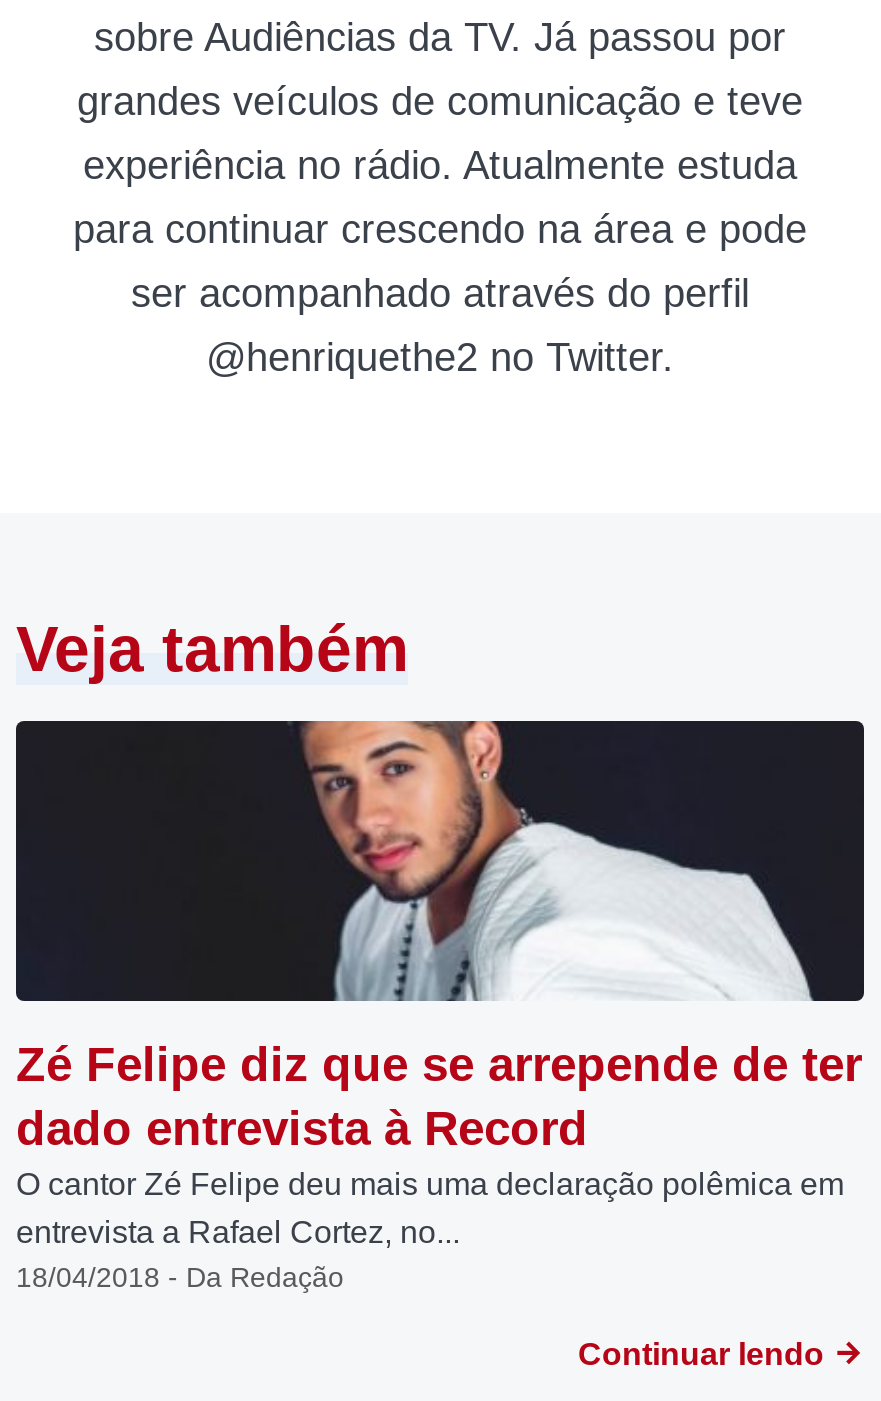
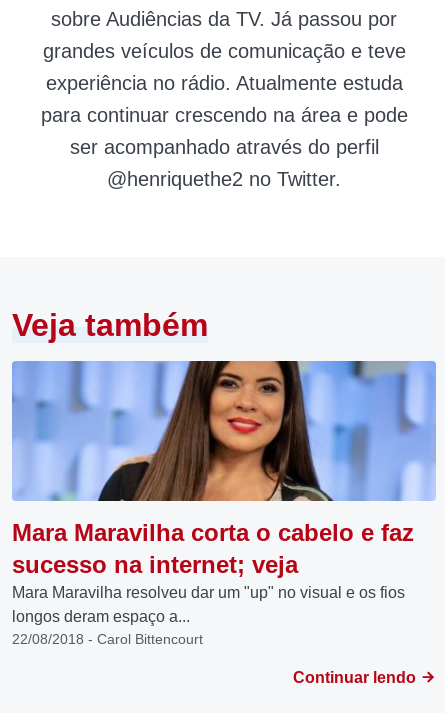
[14,719,866,1293] [image] | Zé Felipe diz que se arrepende de ter | dado entrevista à Record | O cantor Zé Felipe deu mais uma declaração polêmica em | entrevista a Rafael Cortez, no... | 18/04/2018 - Da Redação -> [11,360,436,647] [image] | Mara Maravilha corta o cabelo e faz | sucesso na internet; veja | Mara Maravilha resolveu dar um "up" no visual e os fios | longos deram espaço a... | 22/08/2018 - Carol Bittencourt

